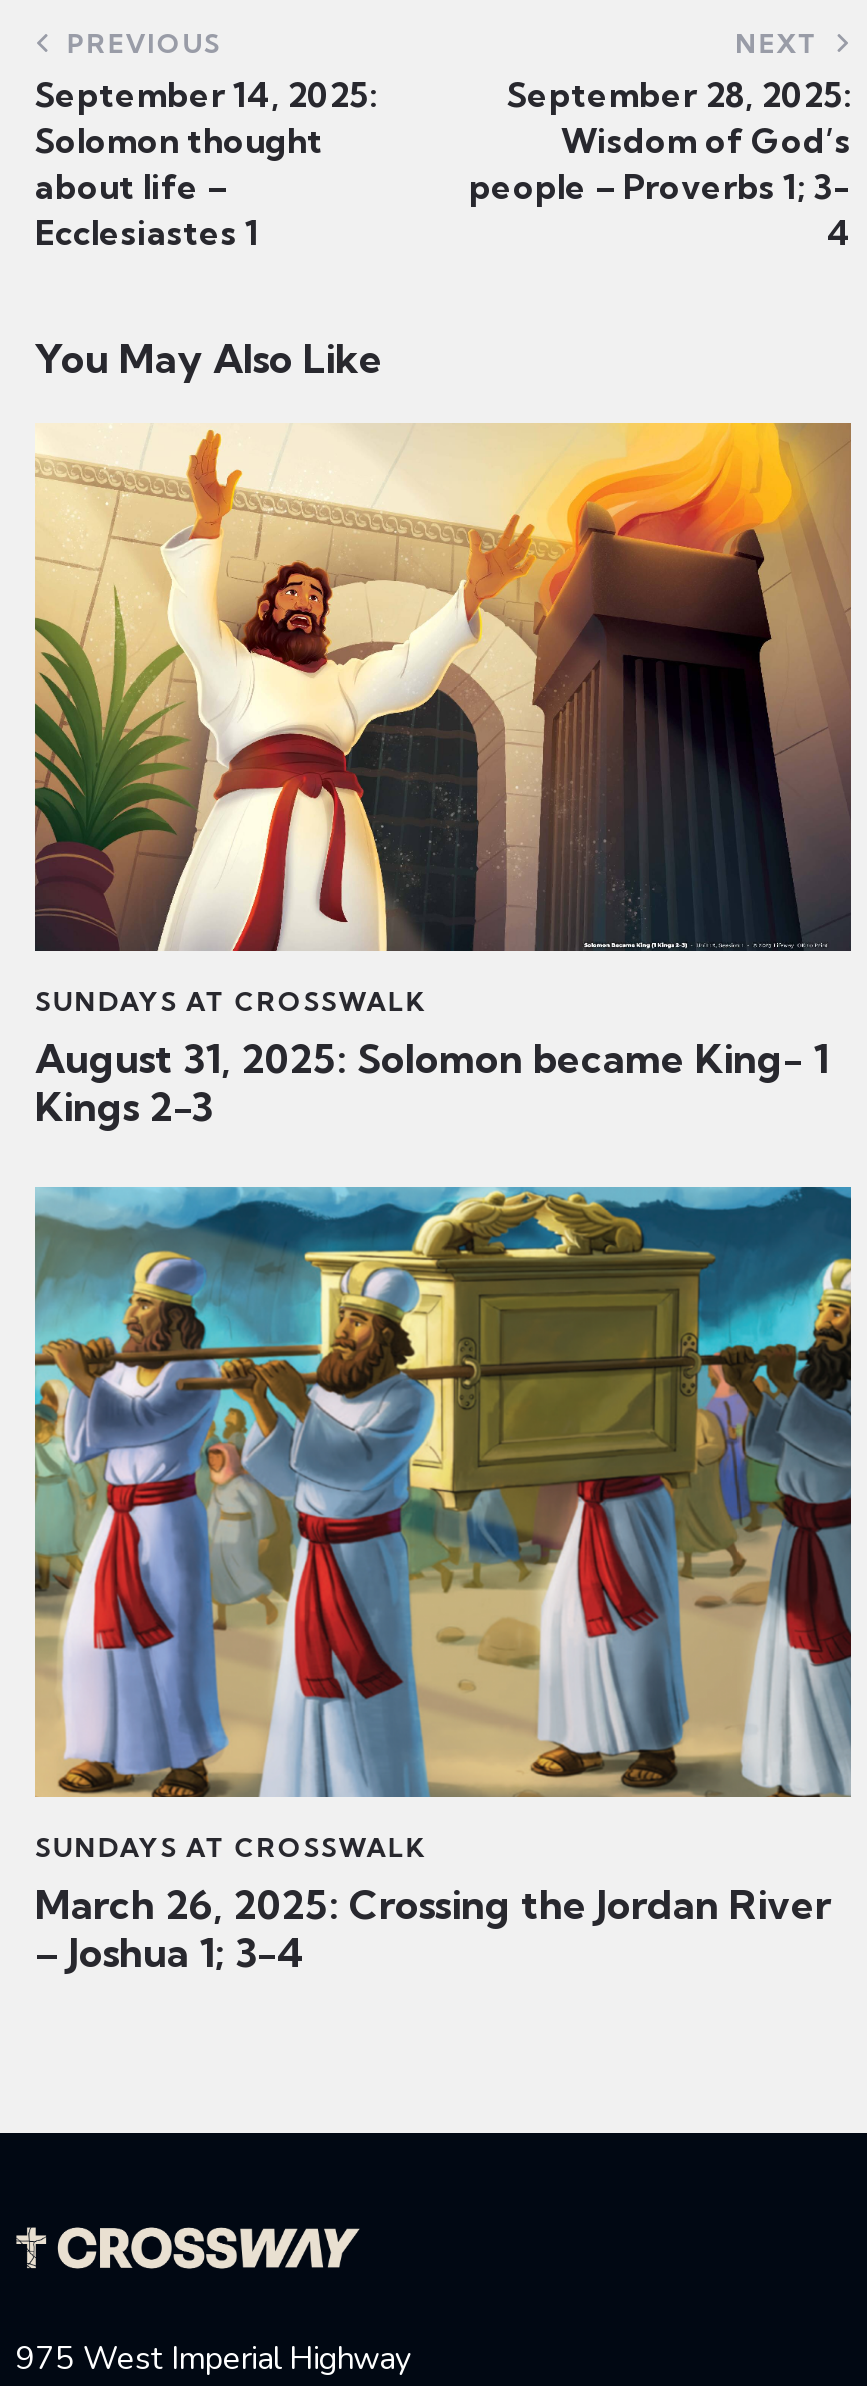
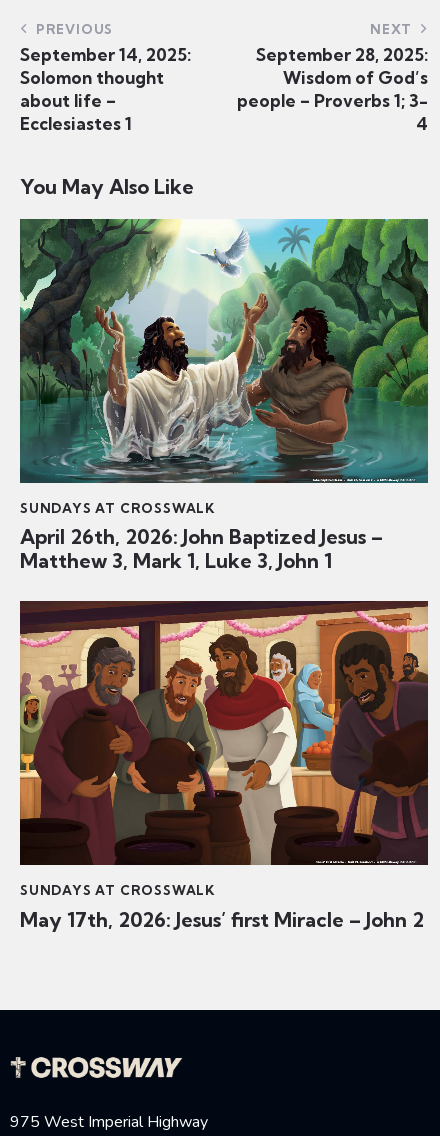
[33,421,853,953] [image] -> [19,218,429,484] [image]
[35,1034,829,1132] August 31, 2025: Solomon became King- 1 | Kings 2-3 -> [20,524,383,573] April 26th, 2026: John Baptized Jesus – | Matthew 3, Mark 1, Luke 3, John 1
[33,1185,853,1783] [image] -> [19,600,429,866] [image]
[35,1880,831,1978] March 26, 2025: Crossing the Jordan River | – Joshua 1; 3-4 -> [20,907,424,932] May 17th, 2026: Jesus’ first Miracle – John 2

